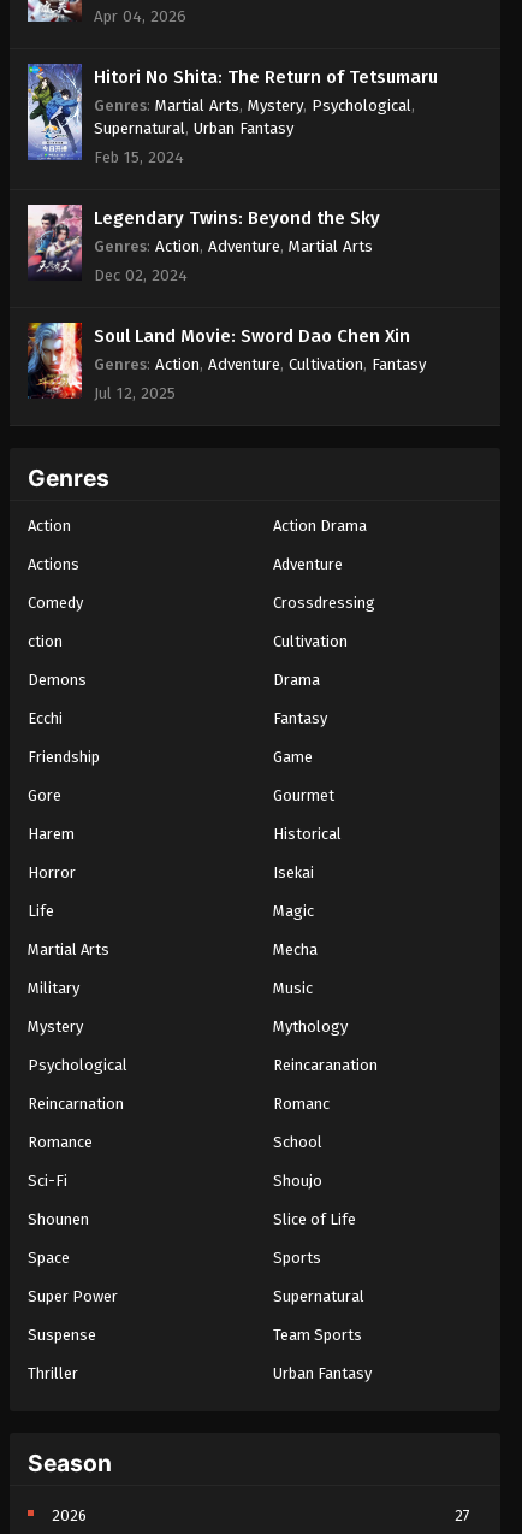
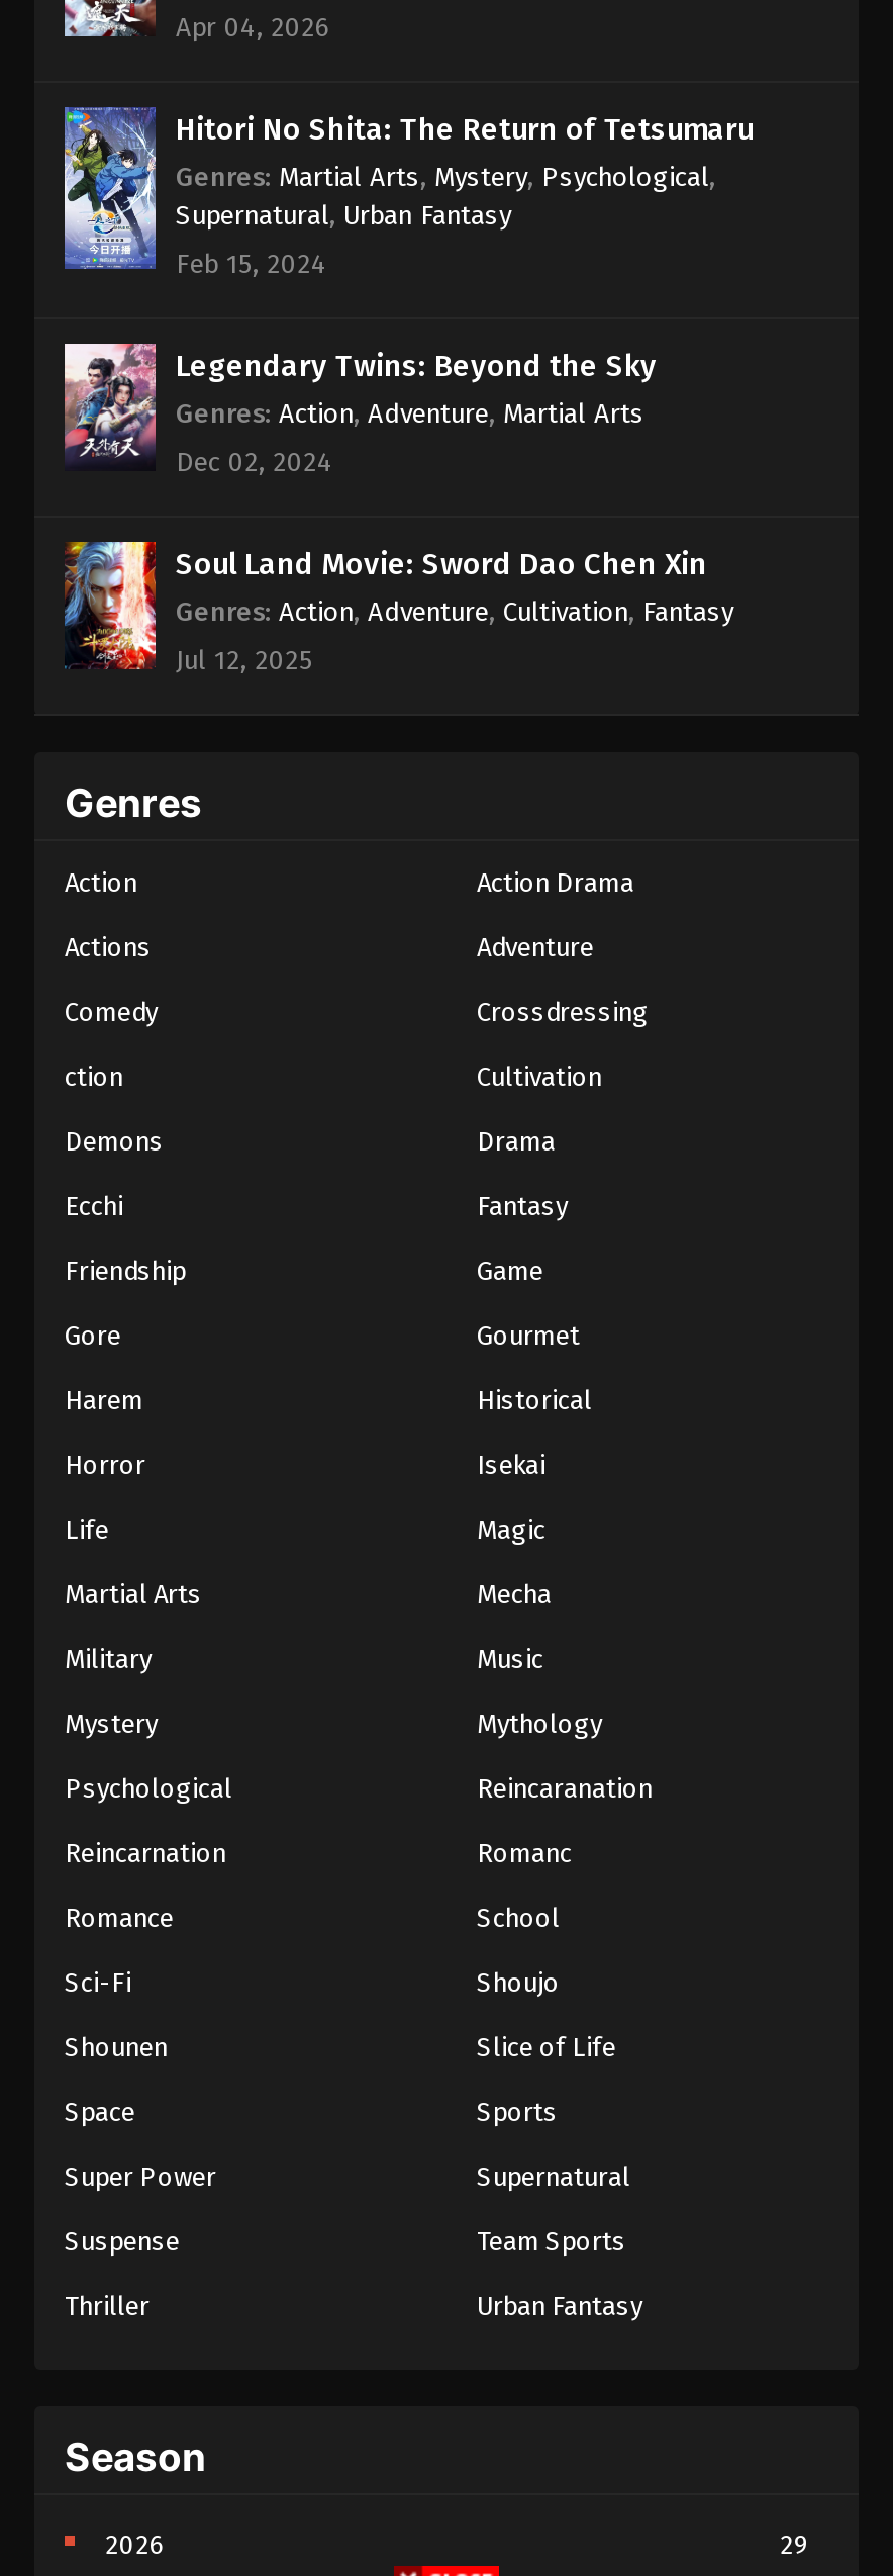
[455,1507,470,1525] 27 -> [780,2530,808,2560] 29

